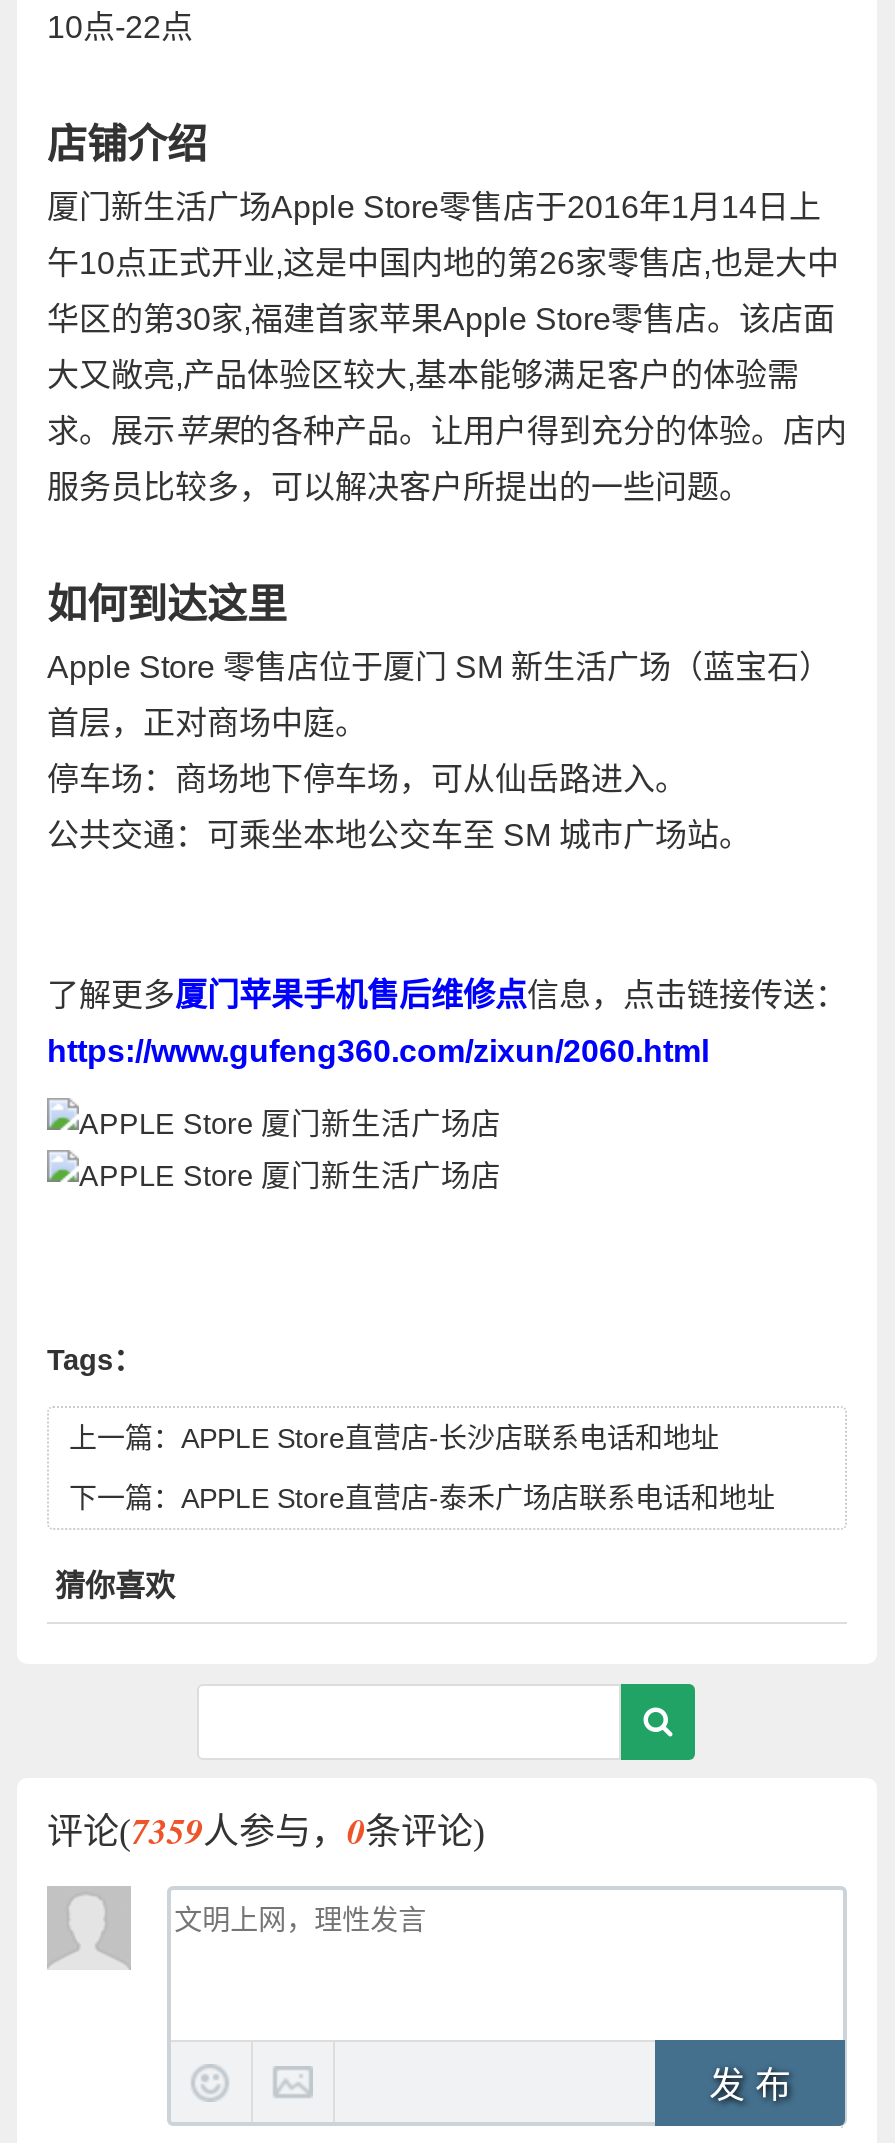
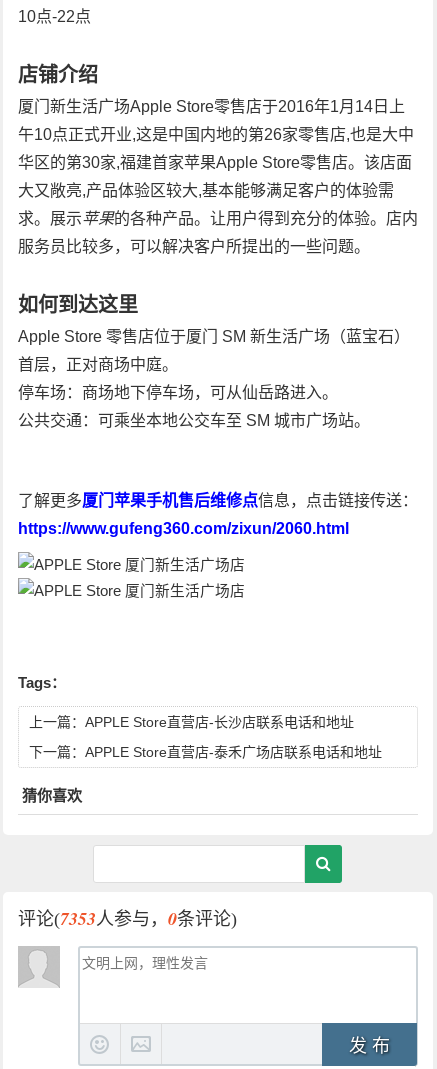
[47,1805,485,1855] 评论(7359人参与，0条评论) -> [18,906,237,931] 评论(7353人参与，0条评论)

